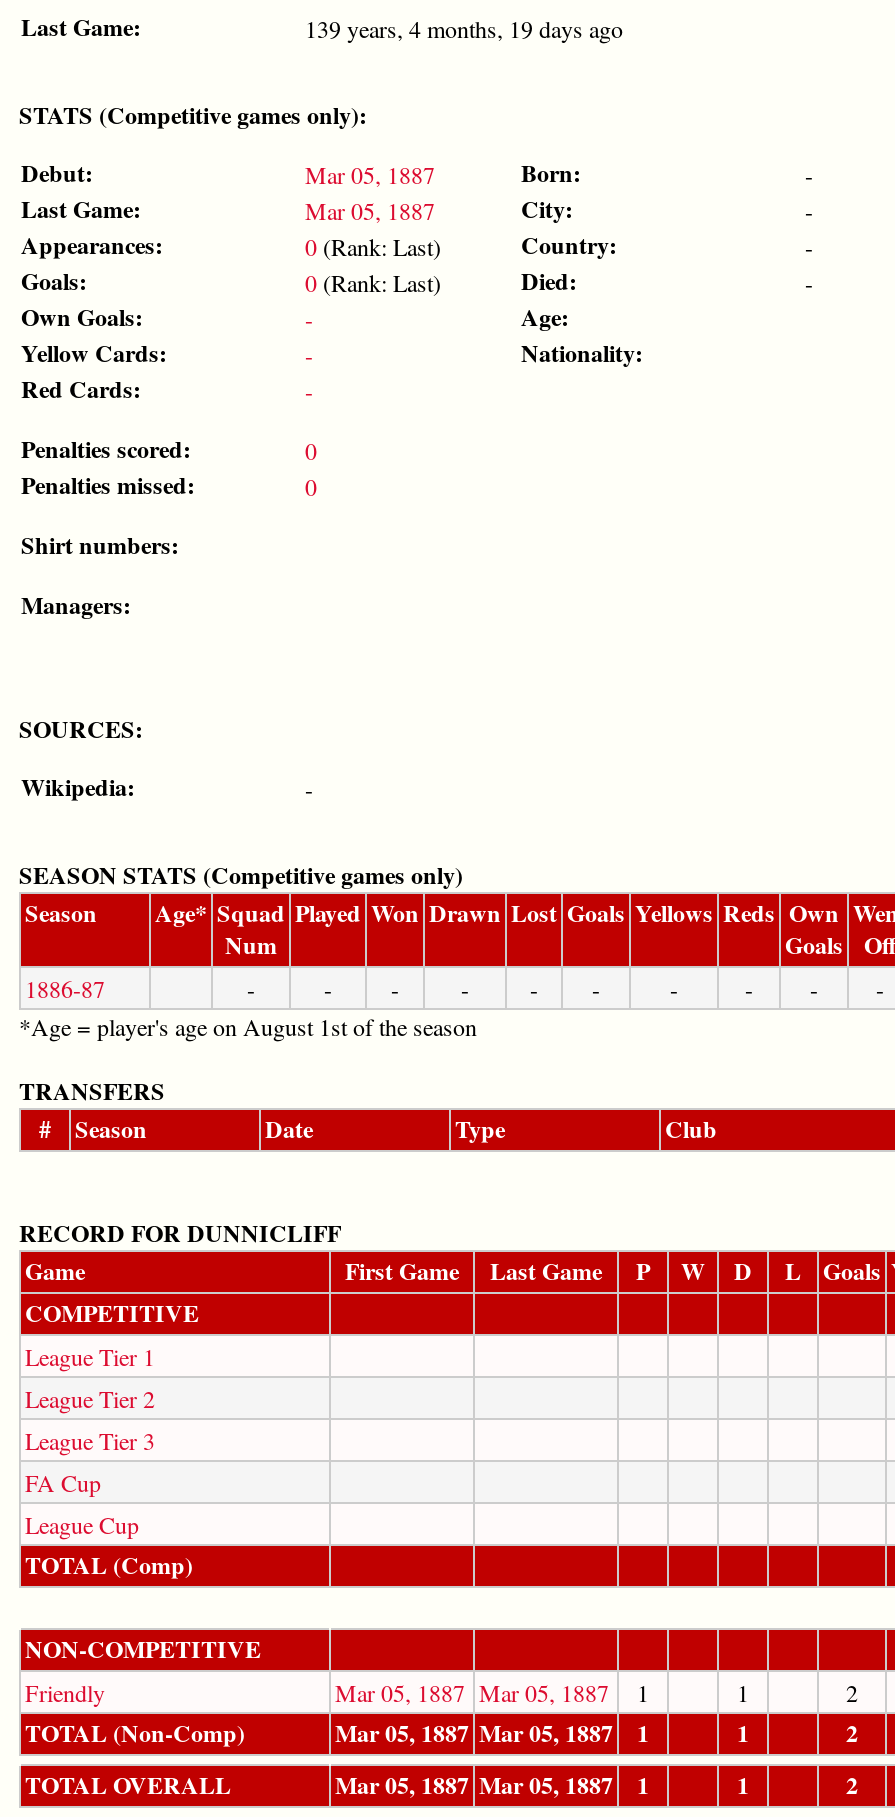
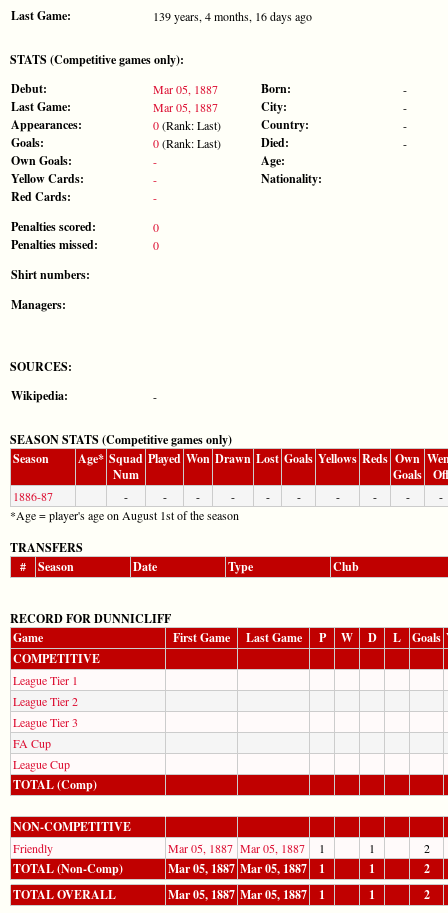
[305,12,623,44] 139 years, 4 months, 19 days ago -> [153,8,312,24] 139 years, 4 months, 16 days ago

